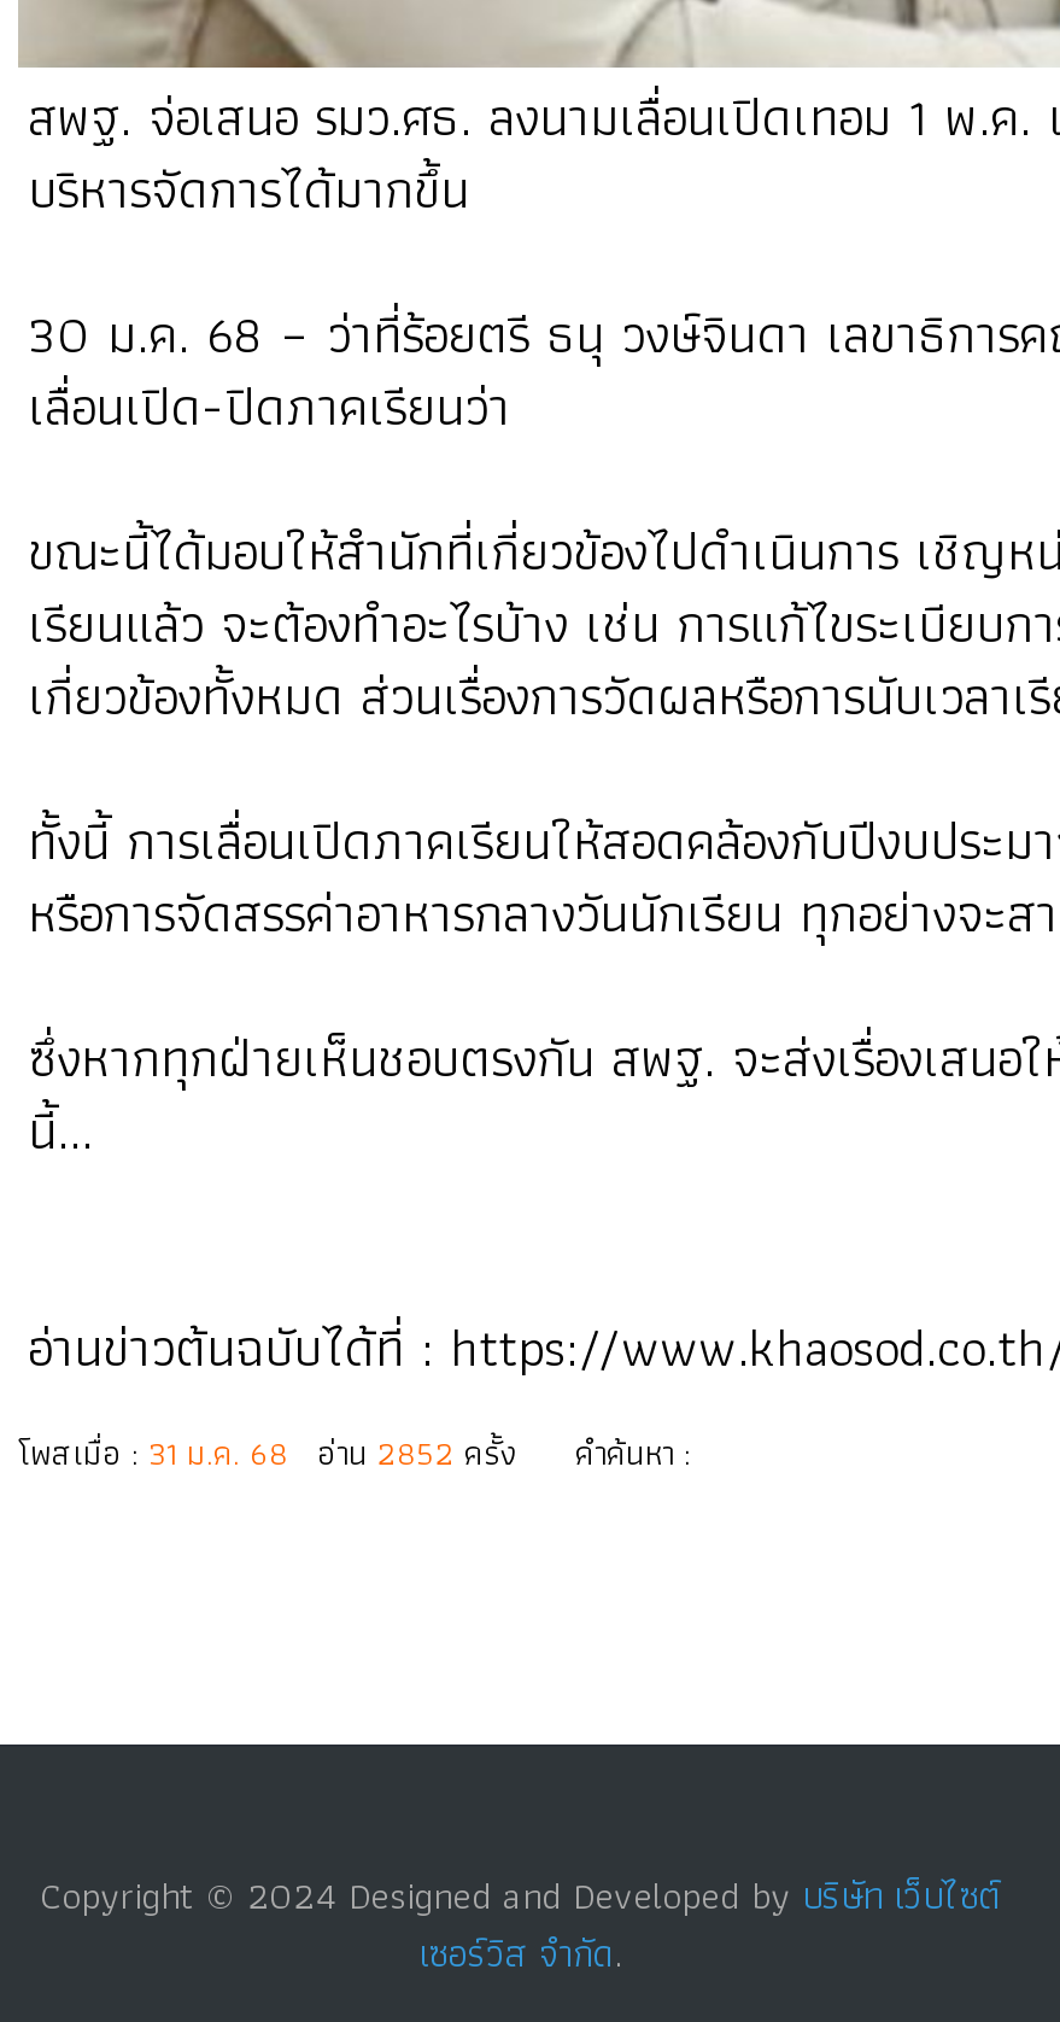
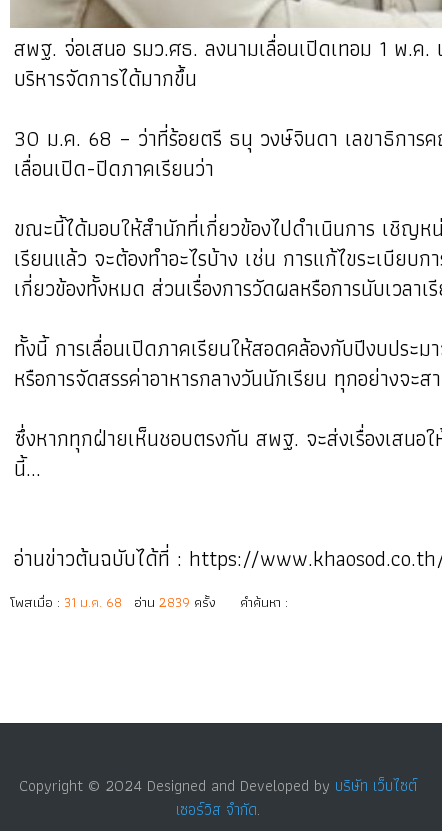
[18,1426,691,1479] โพสเมื่อ : 31 ม.ค. 68อ่าน2852ครั้ง คำค้นหา : -> [10,591,288,613] โพสเมื่อ : 31 ม.ค. 68อ่าน2839ครั้ง คำค้นหา :

